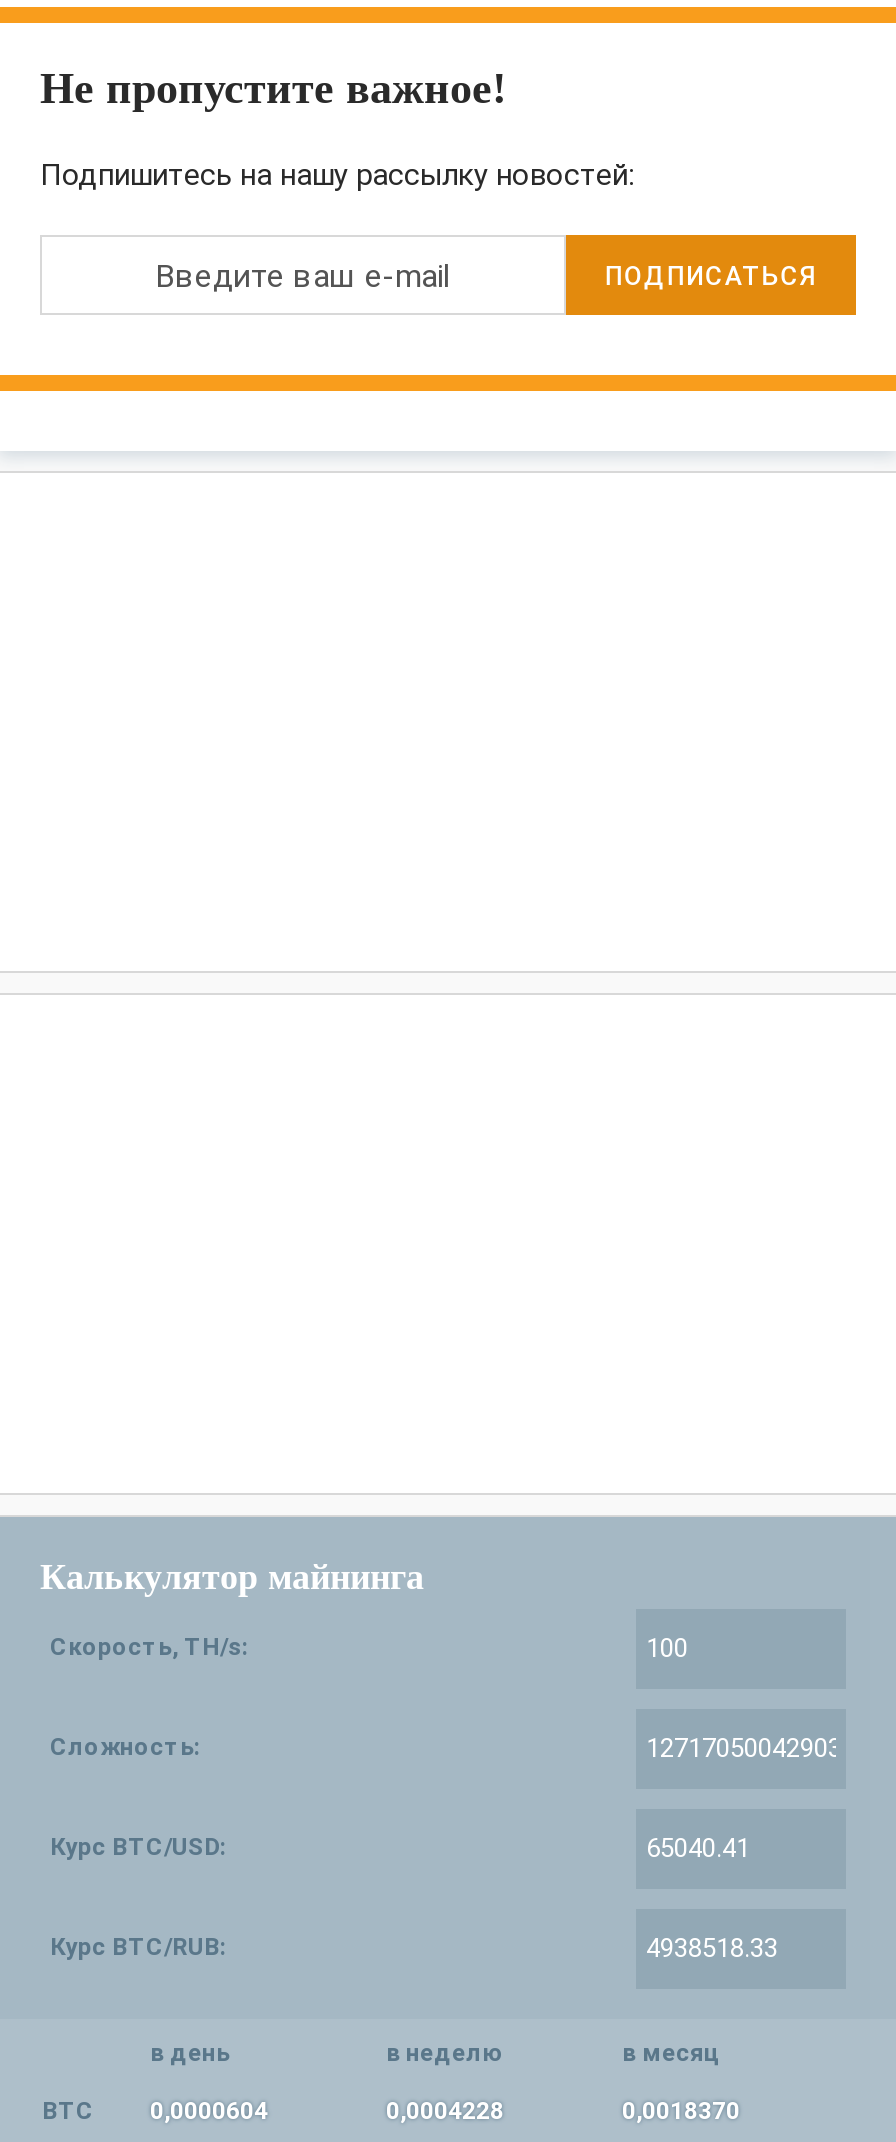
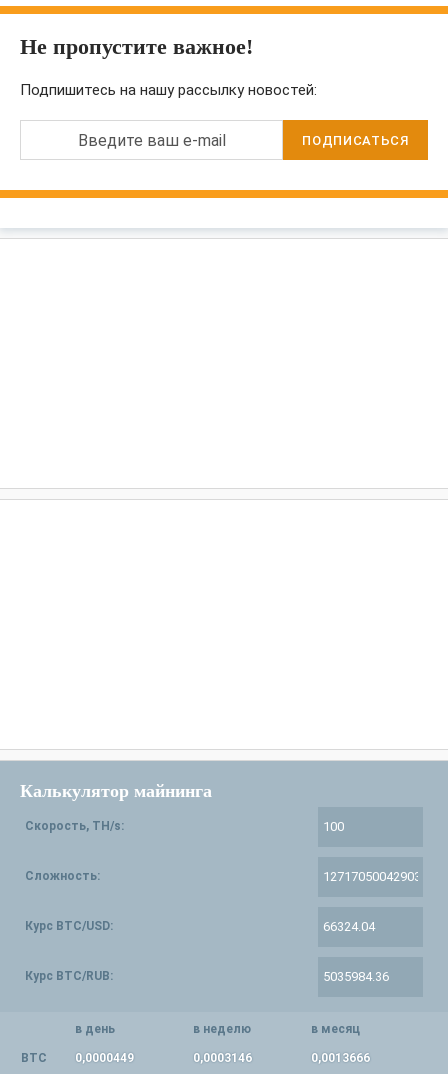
[42,2097,268,2125] BTC 0,0000604 -> [21,1051,134,1065] BTC 0,0000449
[386,2097,504,2125] 0,0004228 -> [193,1051,252,1065] 0,0003146
[622,2097,740,2125] 0,0018370 -> [311,1051,370,1065] 0,0013666

